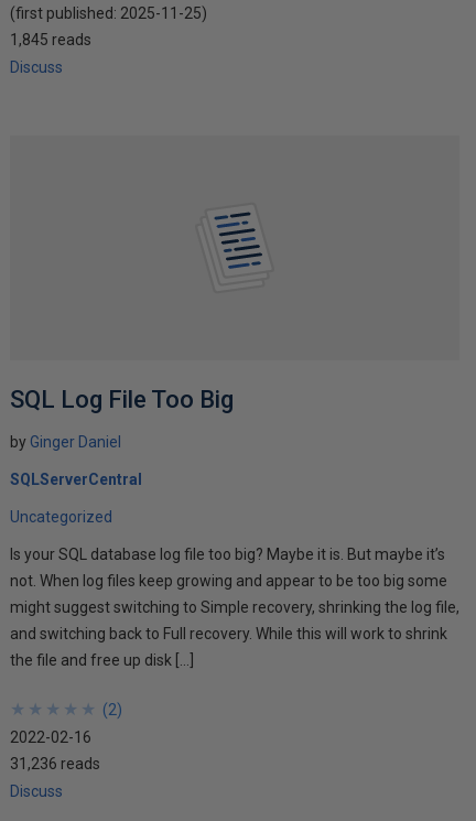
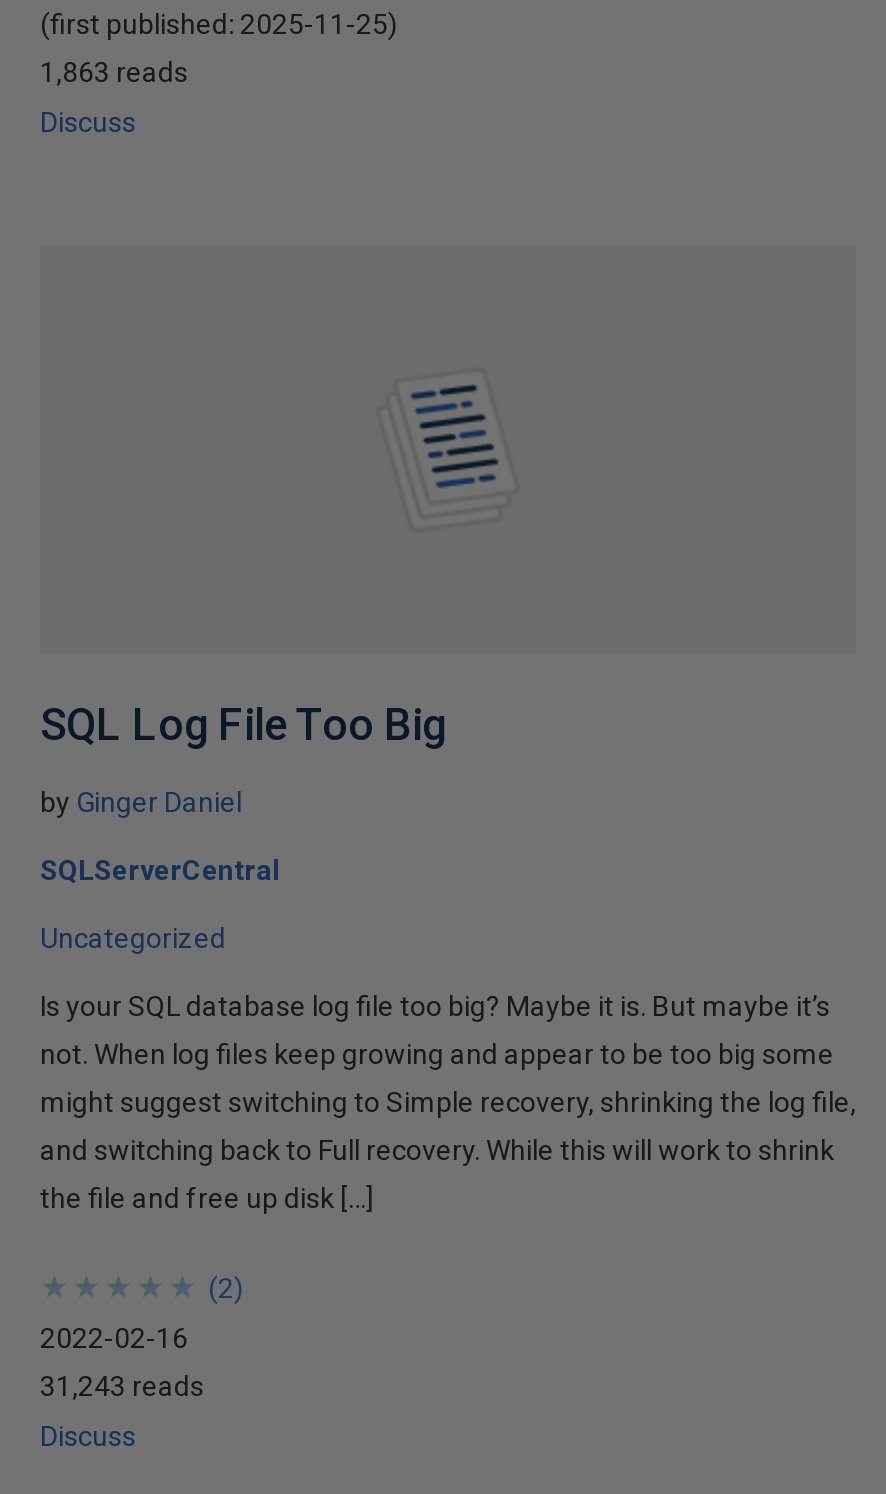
[10,31,91,48] 1,845 reads -> [40,56,188,88] 1,863 reads
[10,755,100,773] 31,236 reads -> [40,1370,204,1402] 31,243 reads

